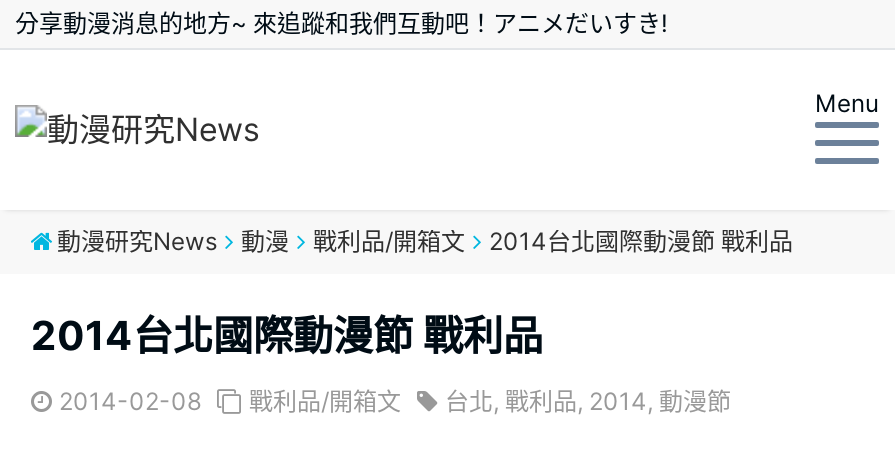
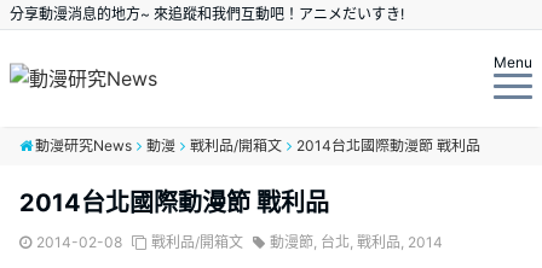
[445,386,731,416] 台北,戰利品, 2014,動漫節 -> [270,233,443,251] 動漫節,台北,戰利品, 2014

